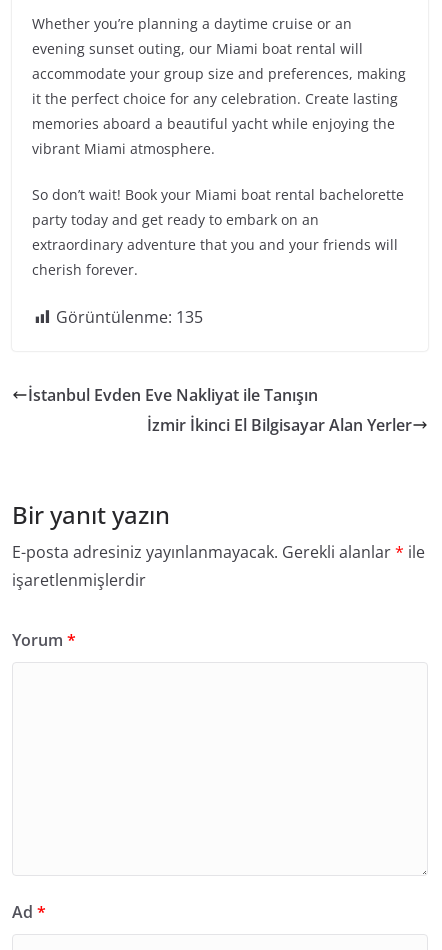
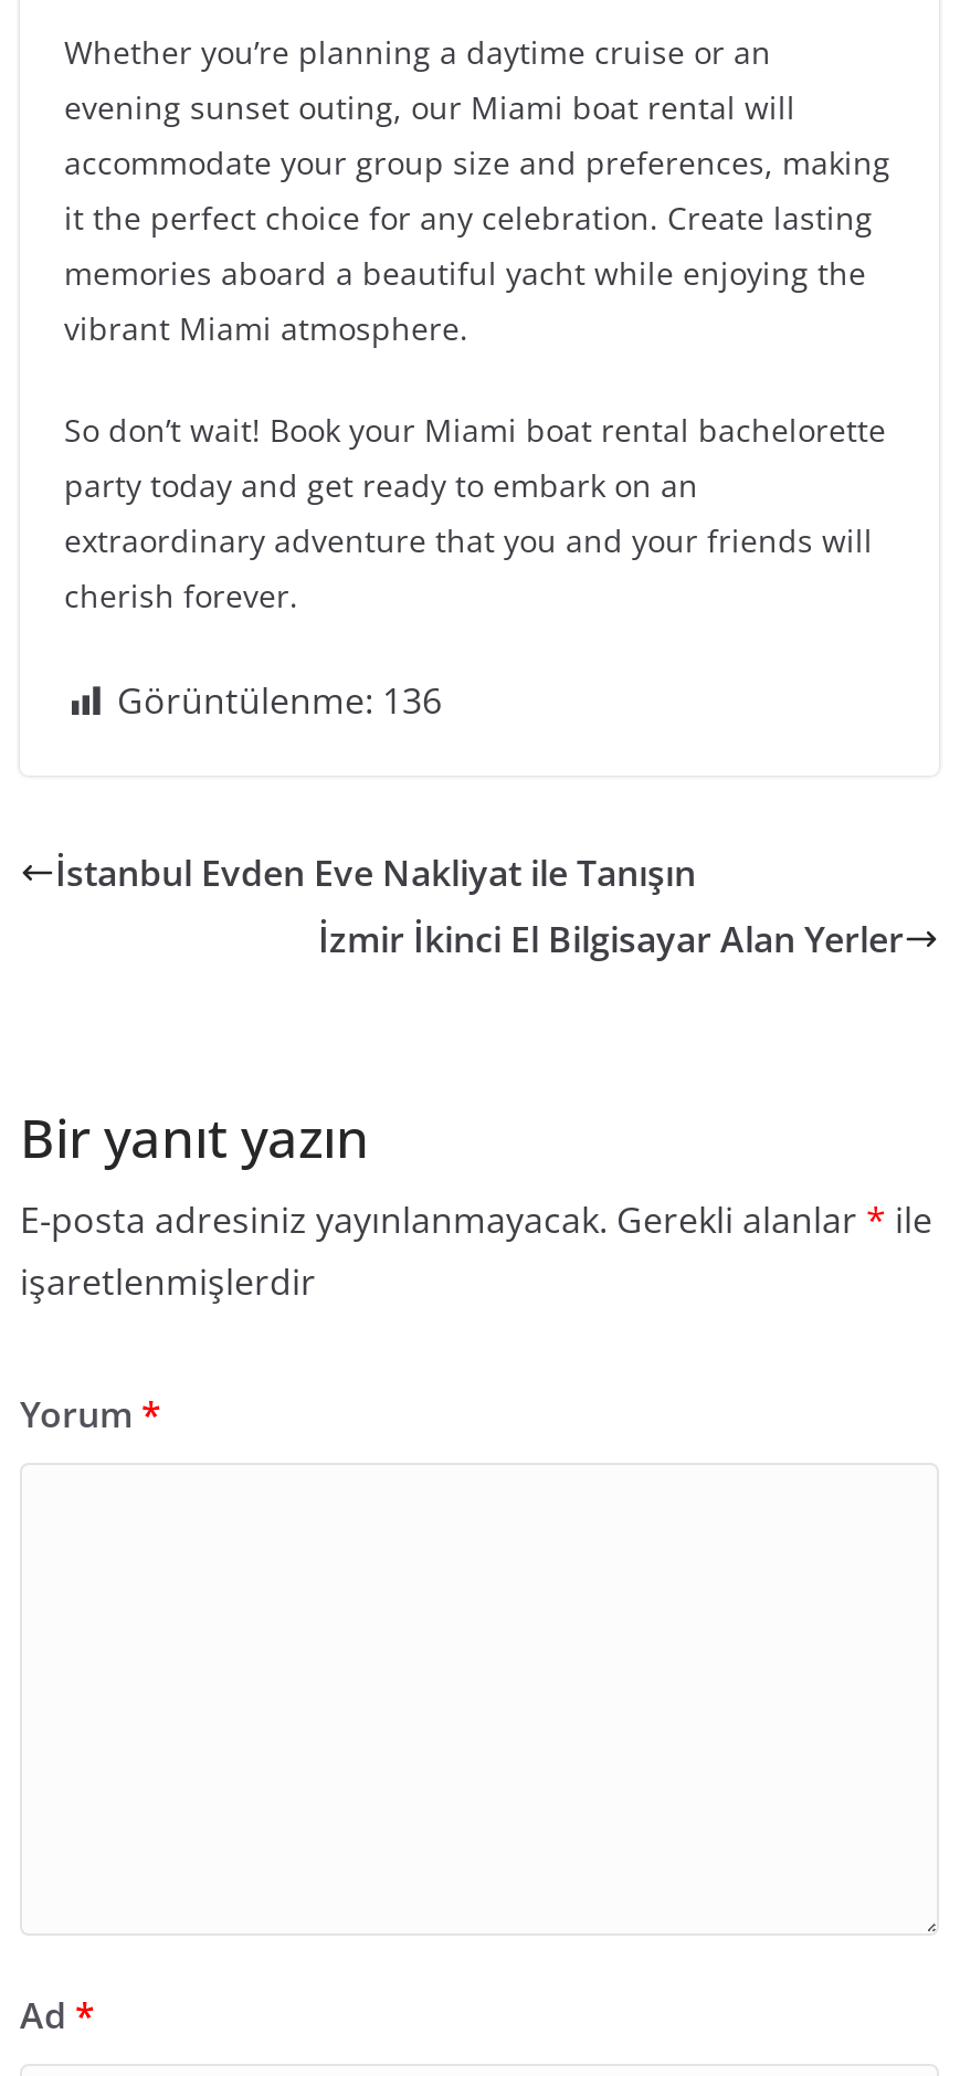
[56,306,203,328] Görüntülenme: 135 -> [117,676,442,725] Görüntülenme: 136

